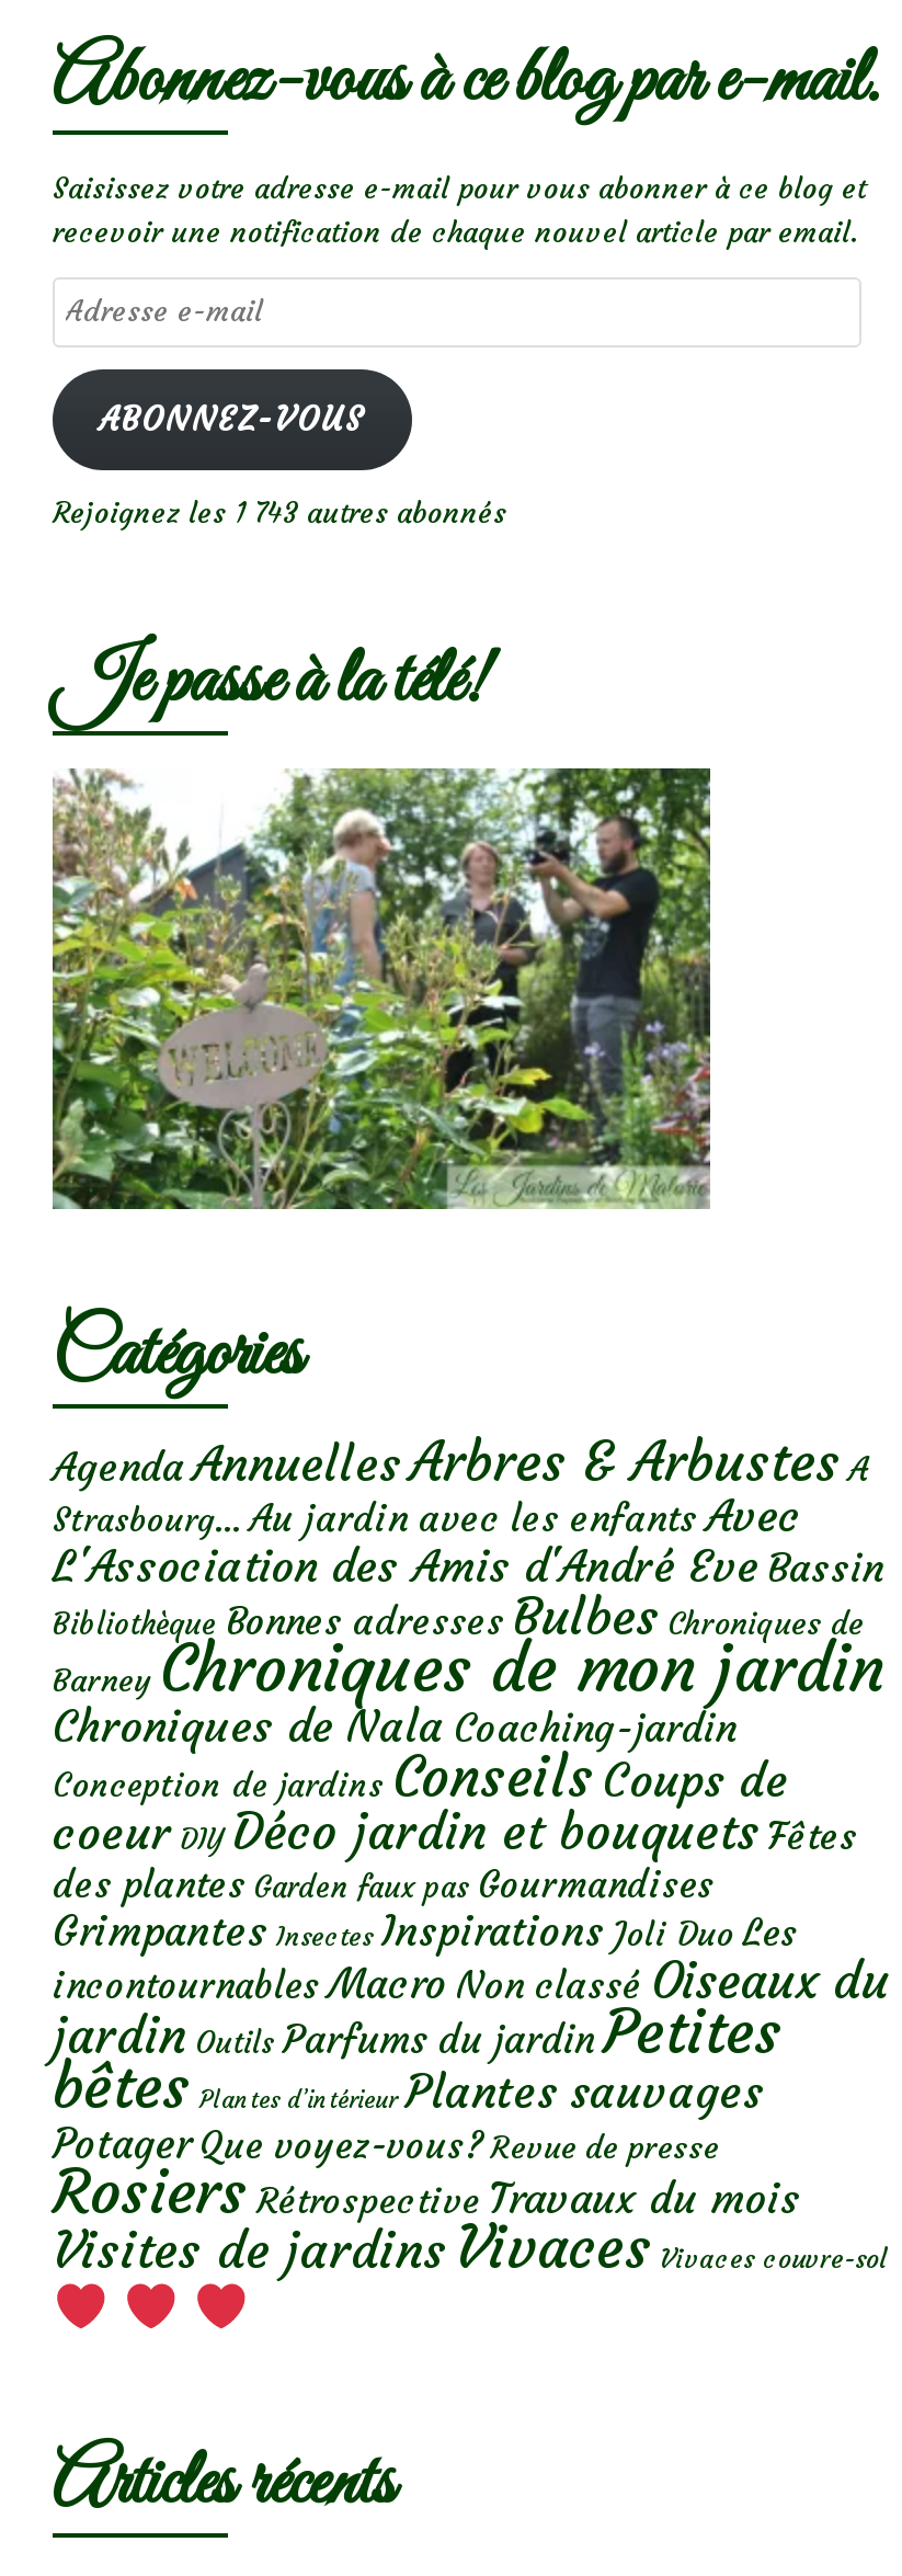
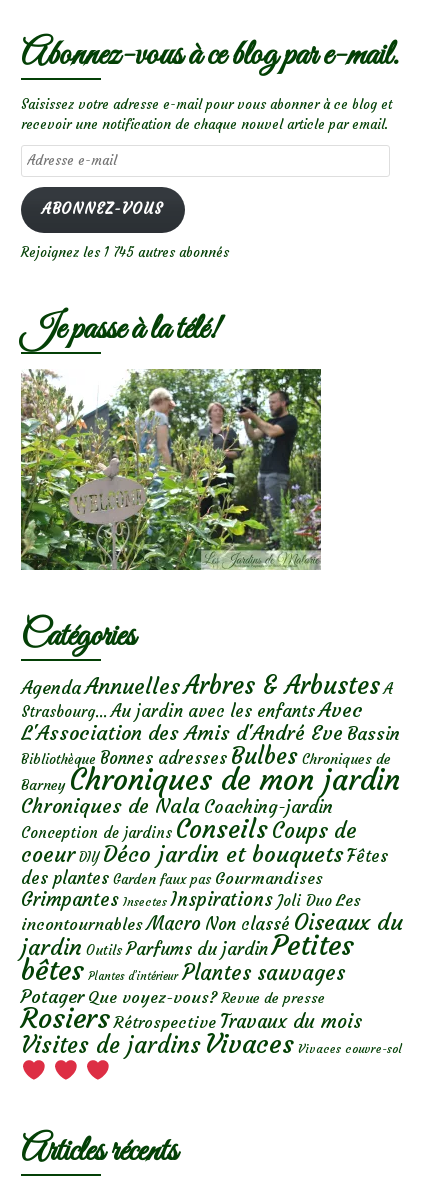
[53,496,506,533] Rejoignez les 1 743 autres abonnés -> [21,244,229,261] Rejoignez les 1 745 autres abonnés

